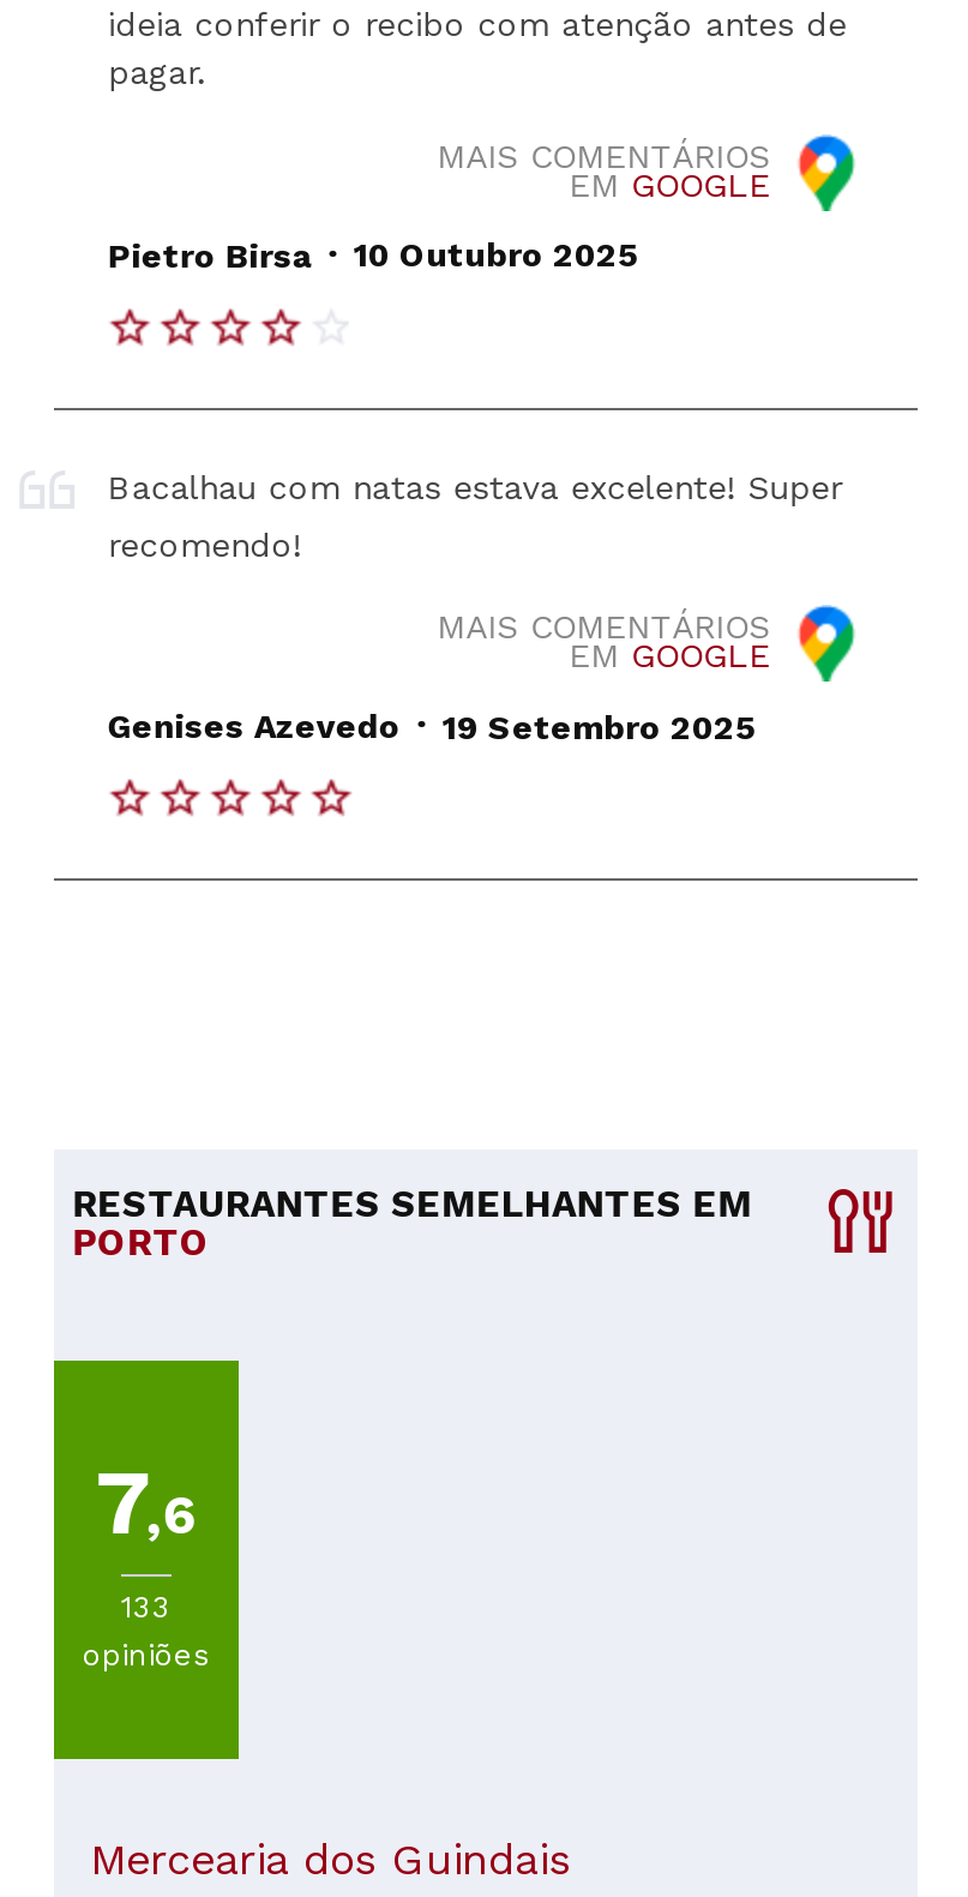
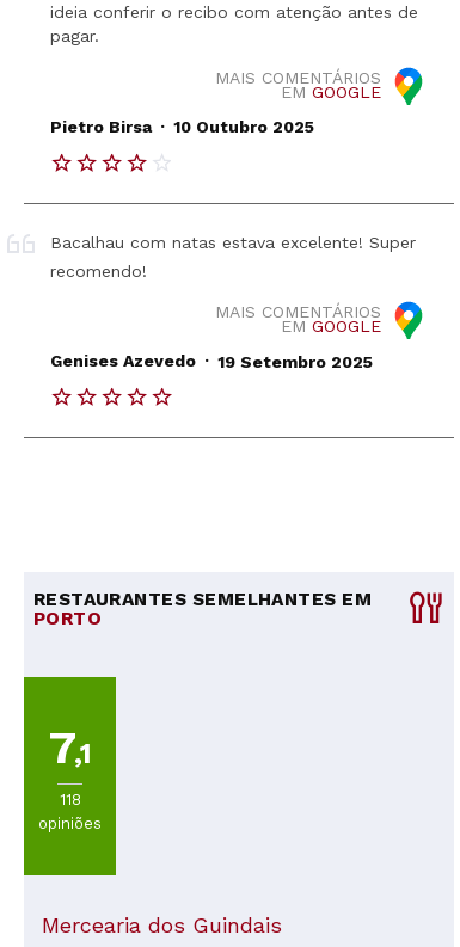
[96,1449,196,1555] 7 ,6 -> [49,721,91,774] 7 ,1
[121,1590,172,1626] 133 -> [59,791,81,809] 118

